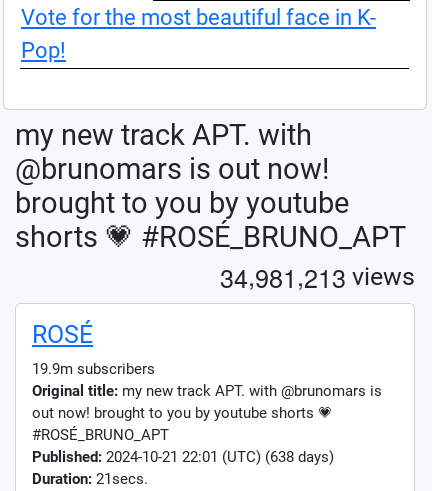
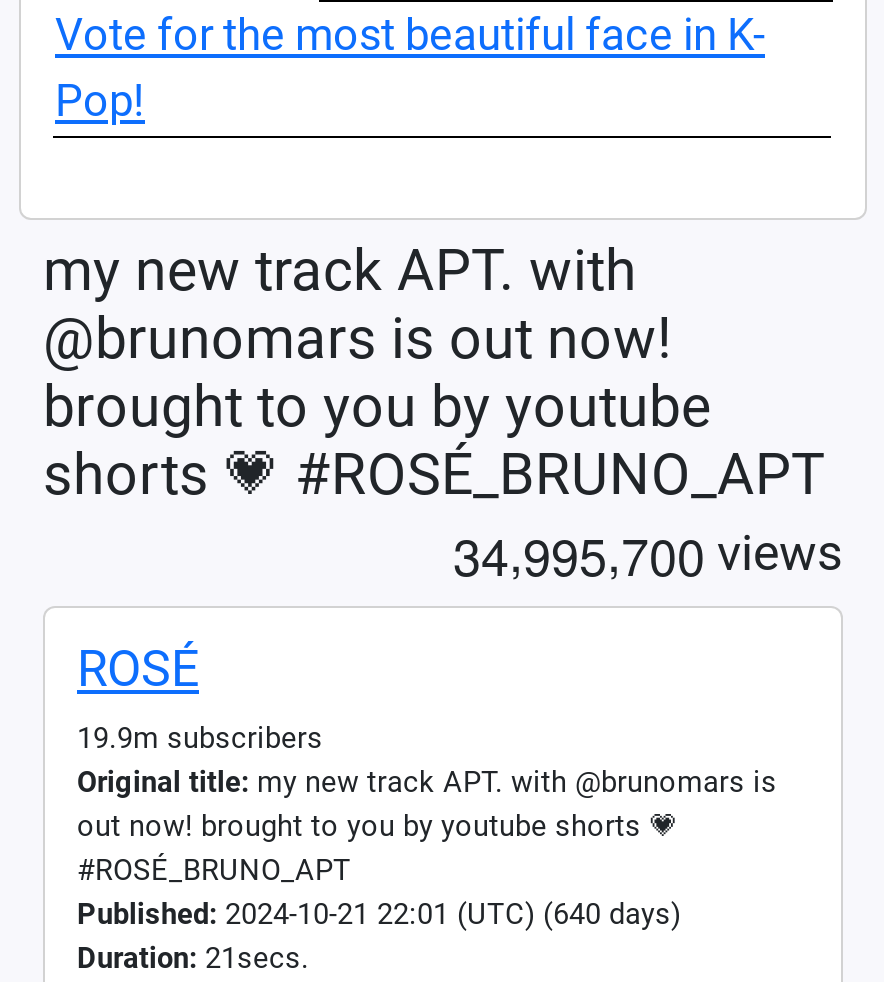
[220,257,415,295] 34,981,213 views -> [453,514,843,590] 34,995,700 views
[32,448,334,466] Published: 2024-10-21 22:01 (UTC) (638 days) -> [77,896,681,932] Published: 2024-10-21 22:01 (UTC) (640 days)

